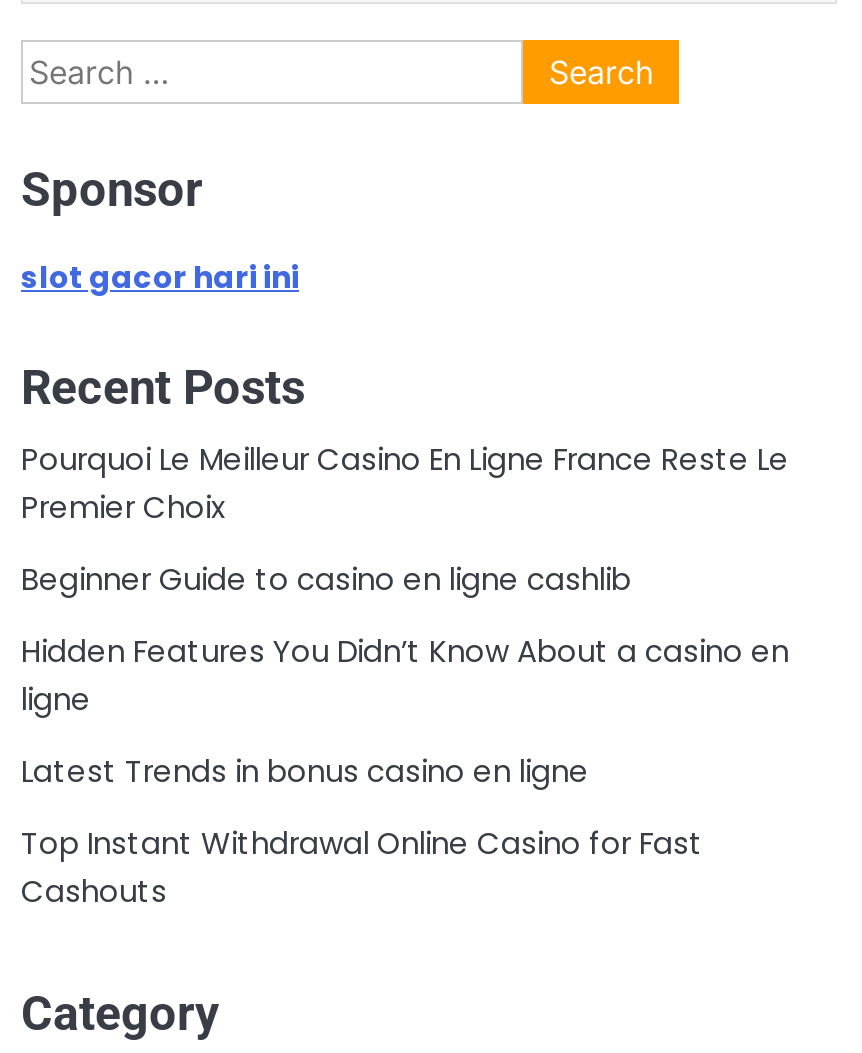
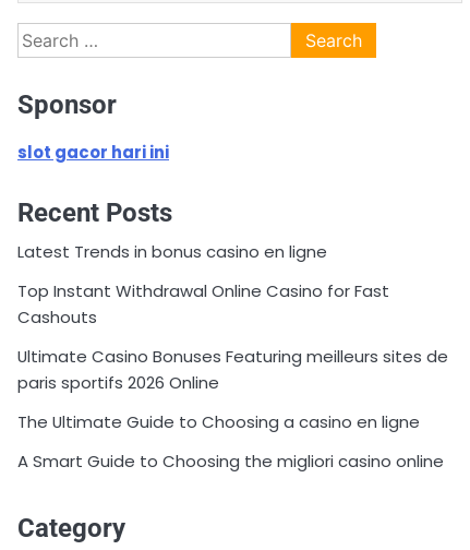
[21,437,789,719] Pourquoi Le Meilleur Casino En Ligne France Reste Le | Premier Choix | Beginner Guide to casino en ligne cashlib | Hidden Features You Didn’t Know About a casino en | ligne -> none
moved [21,749,703,911] -> [17,240,389,328]: Latest Trends in bonus casino en ligne | Top Instant Withdrawal Online Casino for Fast | Cashouts
none -> [17,344,448,472] Ultimate Casino Bonuses Featuring meilleurs sites de | paris sportifs 2026 Online | The Ultimate Guide to Choosing a casino en ligne | A Smart Guide to Choosing the migliori casino online

